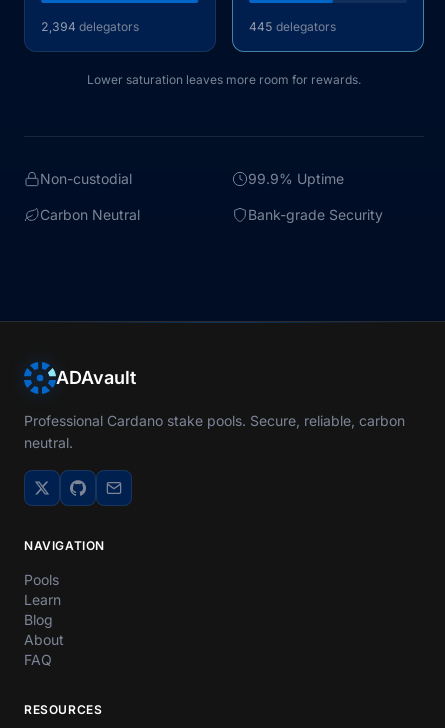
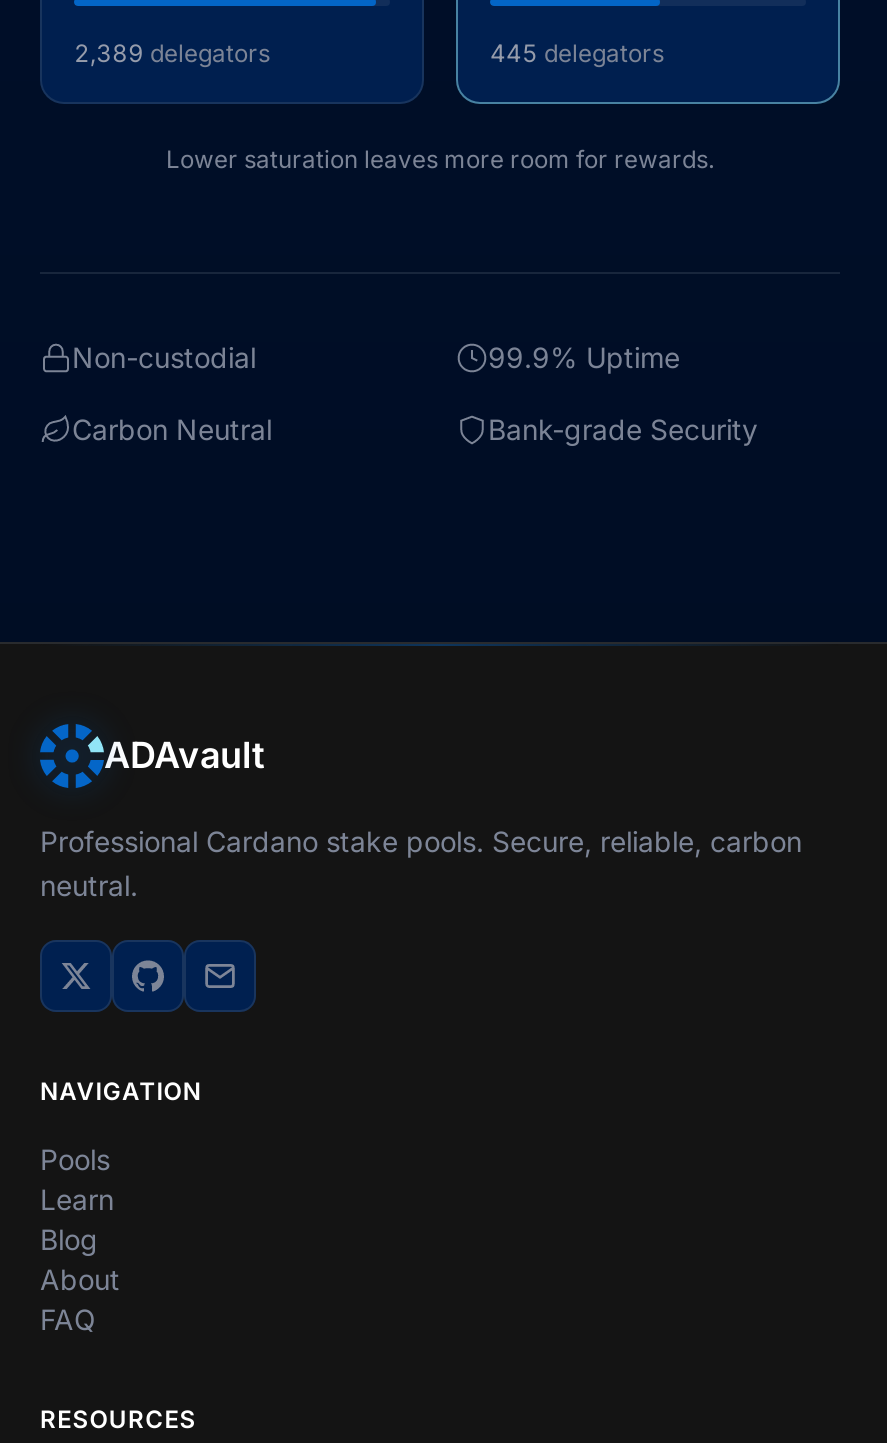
[41,19,139,34] 2,394 delegators -> [74,38,270,68] 2,389 delegators

